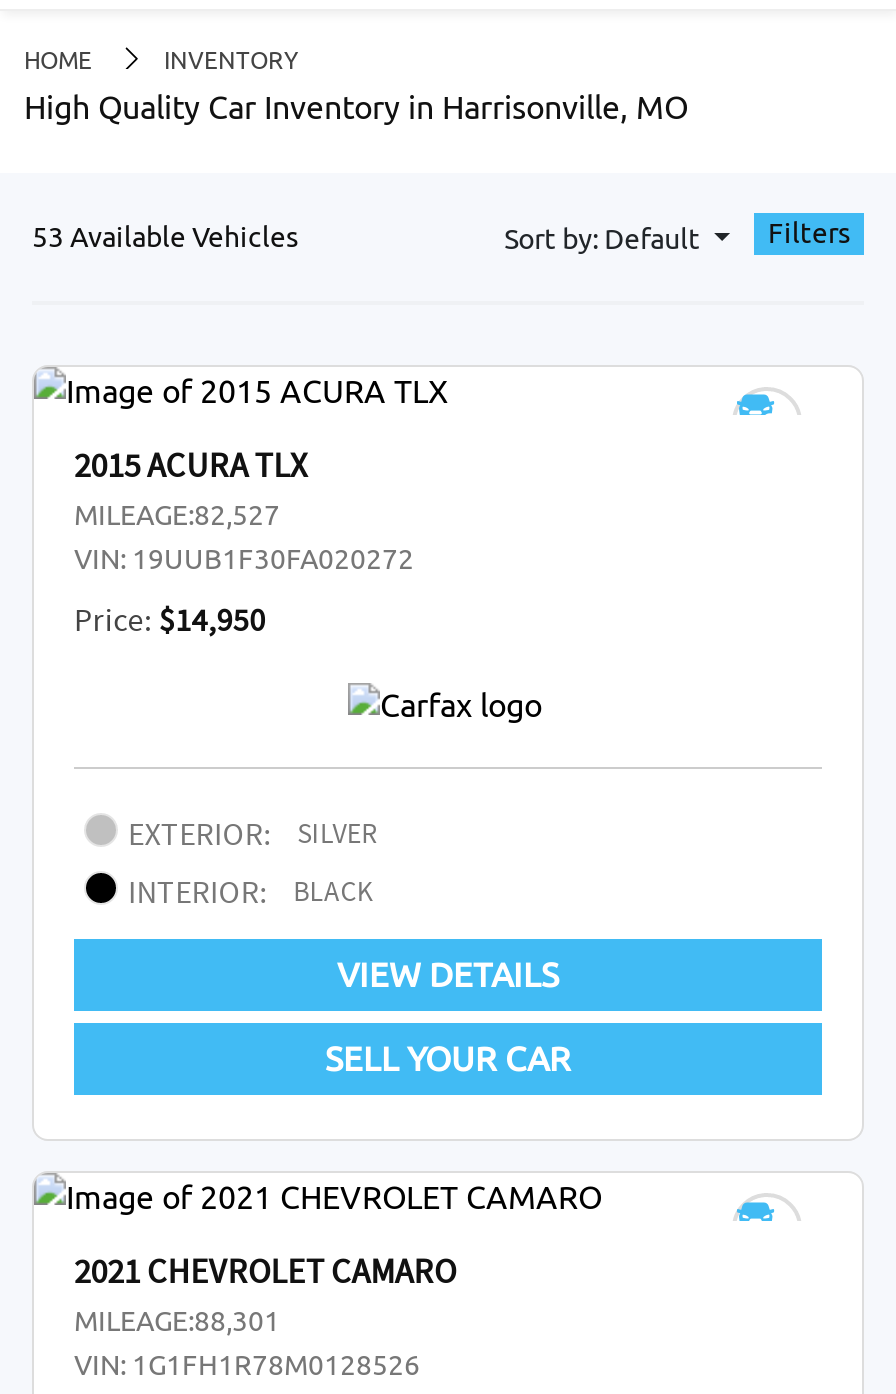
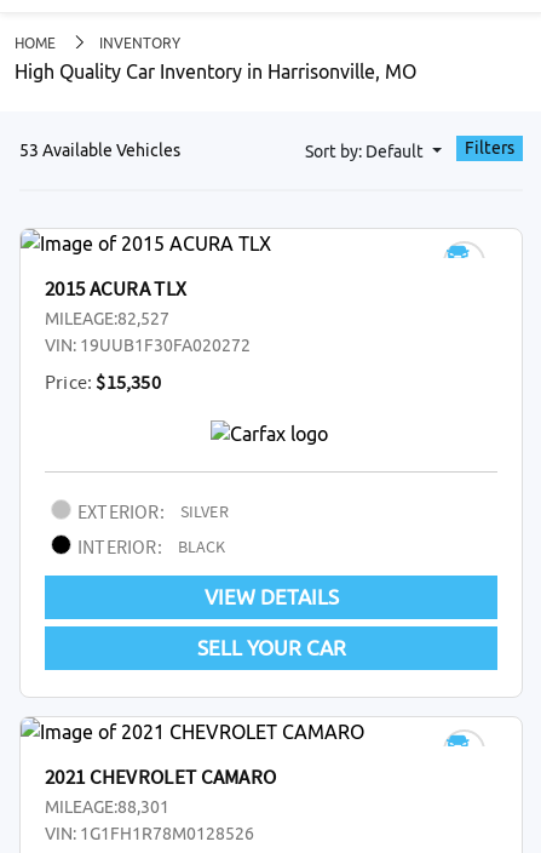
[74,601,266,641] Price: $14,950 -> [45,371,161,395] Price: $15,350

